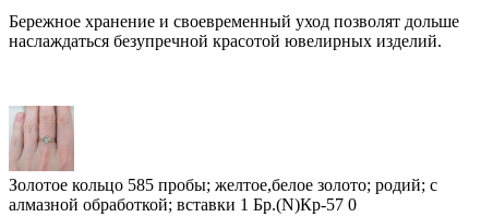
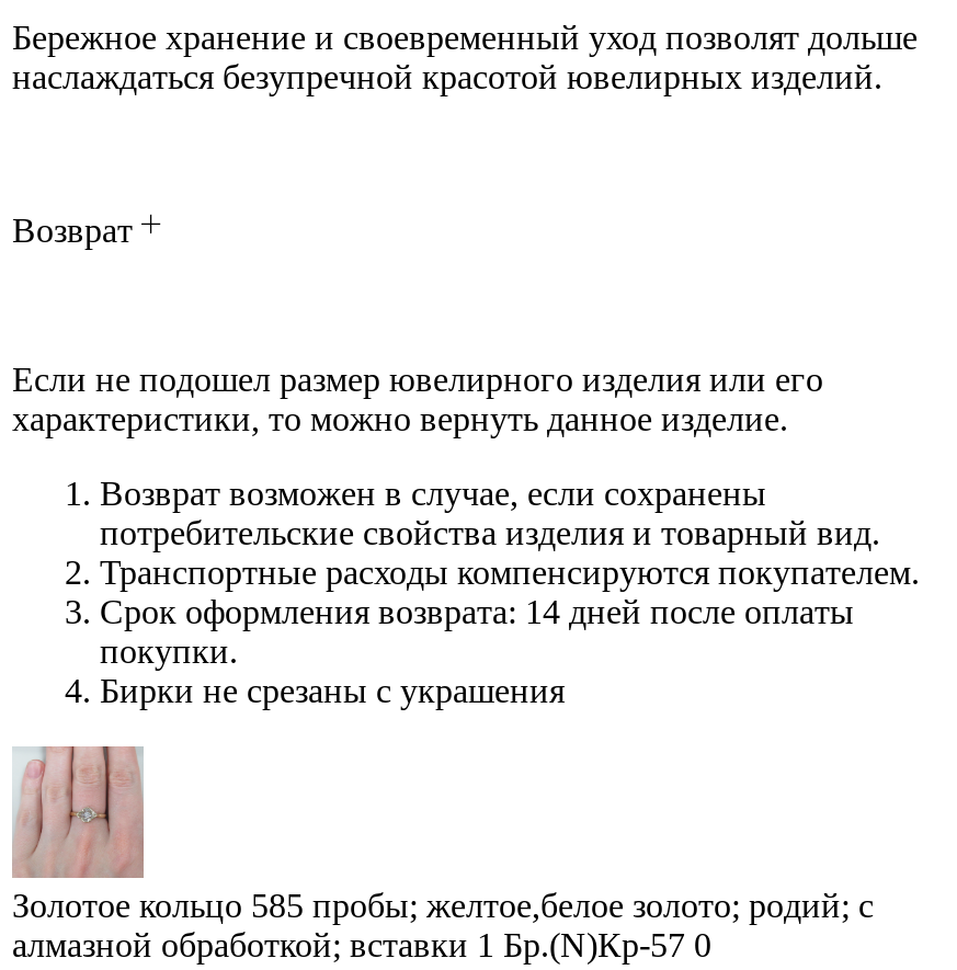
none -> [12,212,133,249] Возврат
none -> [12,361,920,709] Если не подошел размер ювелирного изделия или его | характеристики, то можно вернуть данное изделие. | Возврат возможен в случае, если сохранены | потребительские свойства изделия и товарный вид. | Транспортные расходы компенсируются покупателем. | Срок оформления возврата: 14 дней после оплаты | покупки. | Бирки не срезаны с украшения

